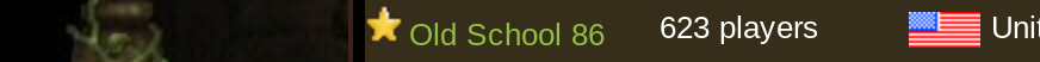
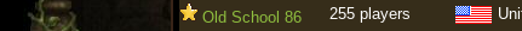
[409,10,819,52] Old School 86 623 players -> [202,5,410,26] Old School 86 255 players

